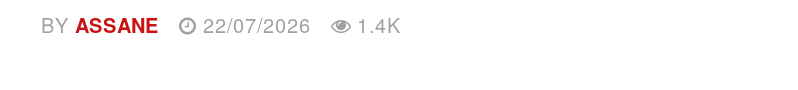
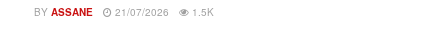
[197,11,401,39] 22/07/2026 | 1.4K -> [112,5,214,19] 21/07/2026 | 1.5K

